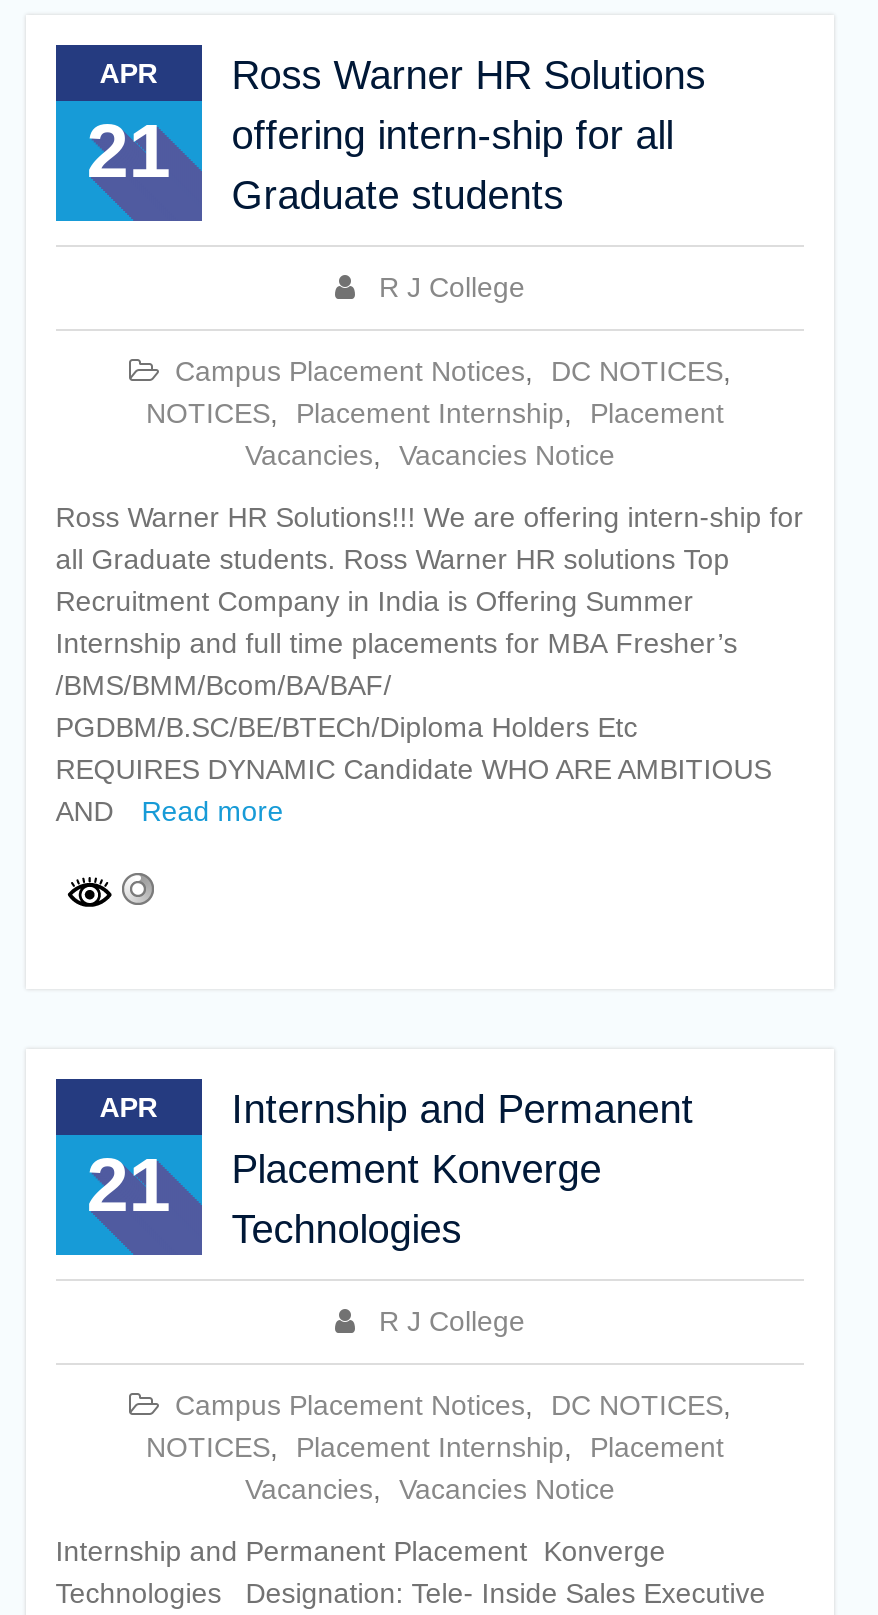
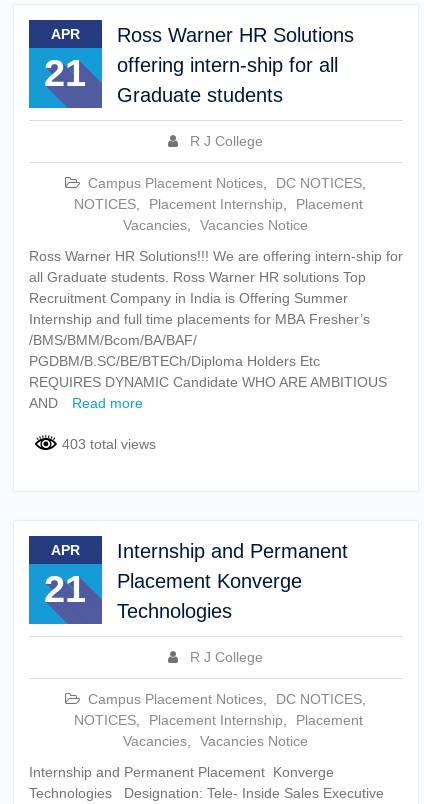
none -> [58,436,156,452] 403 total views

